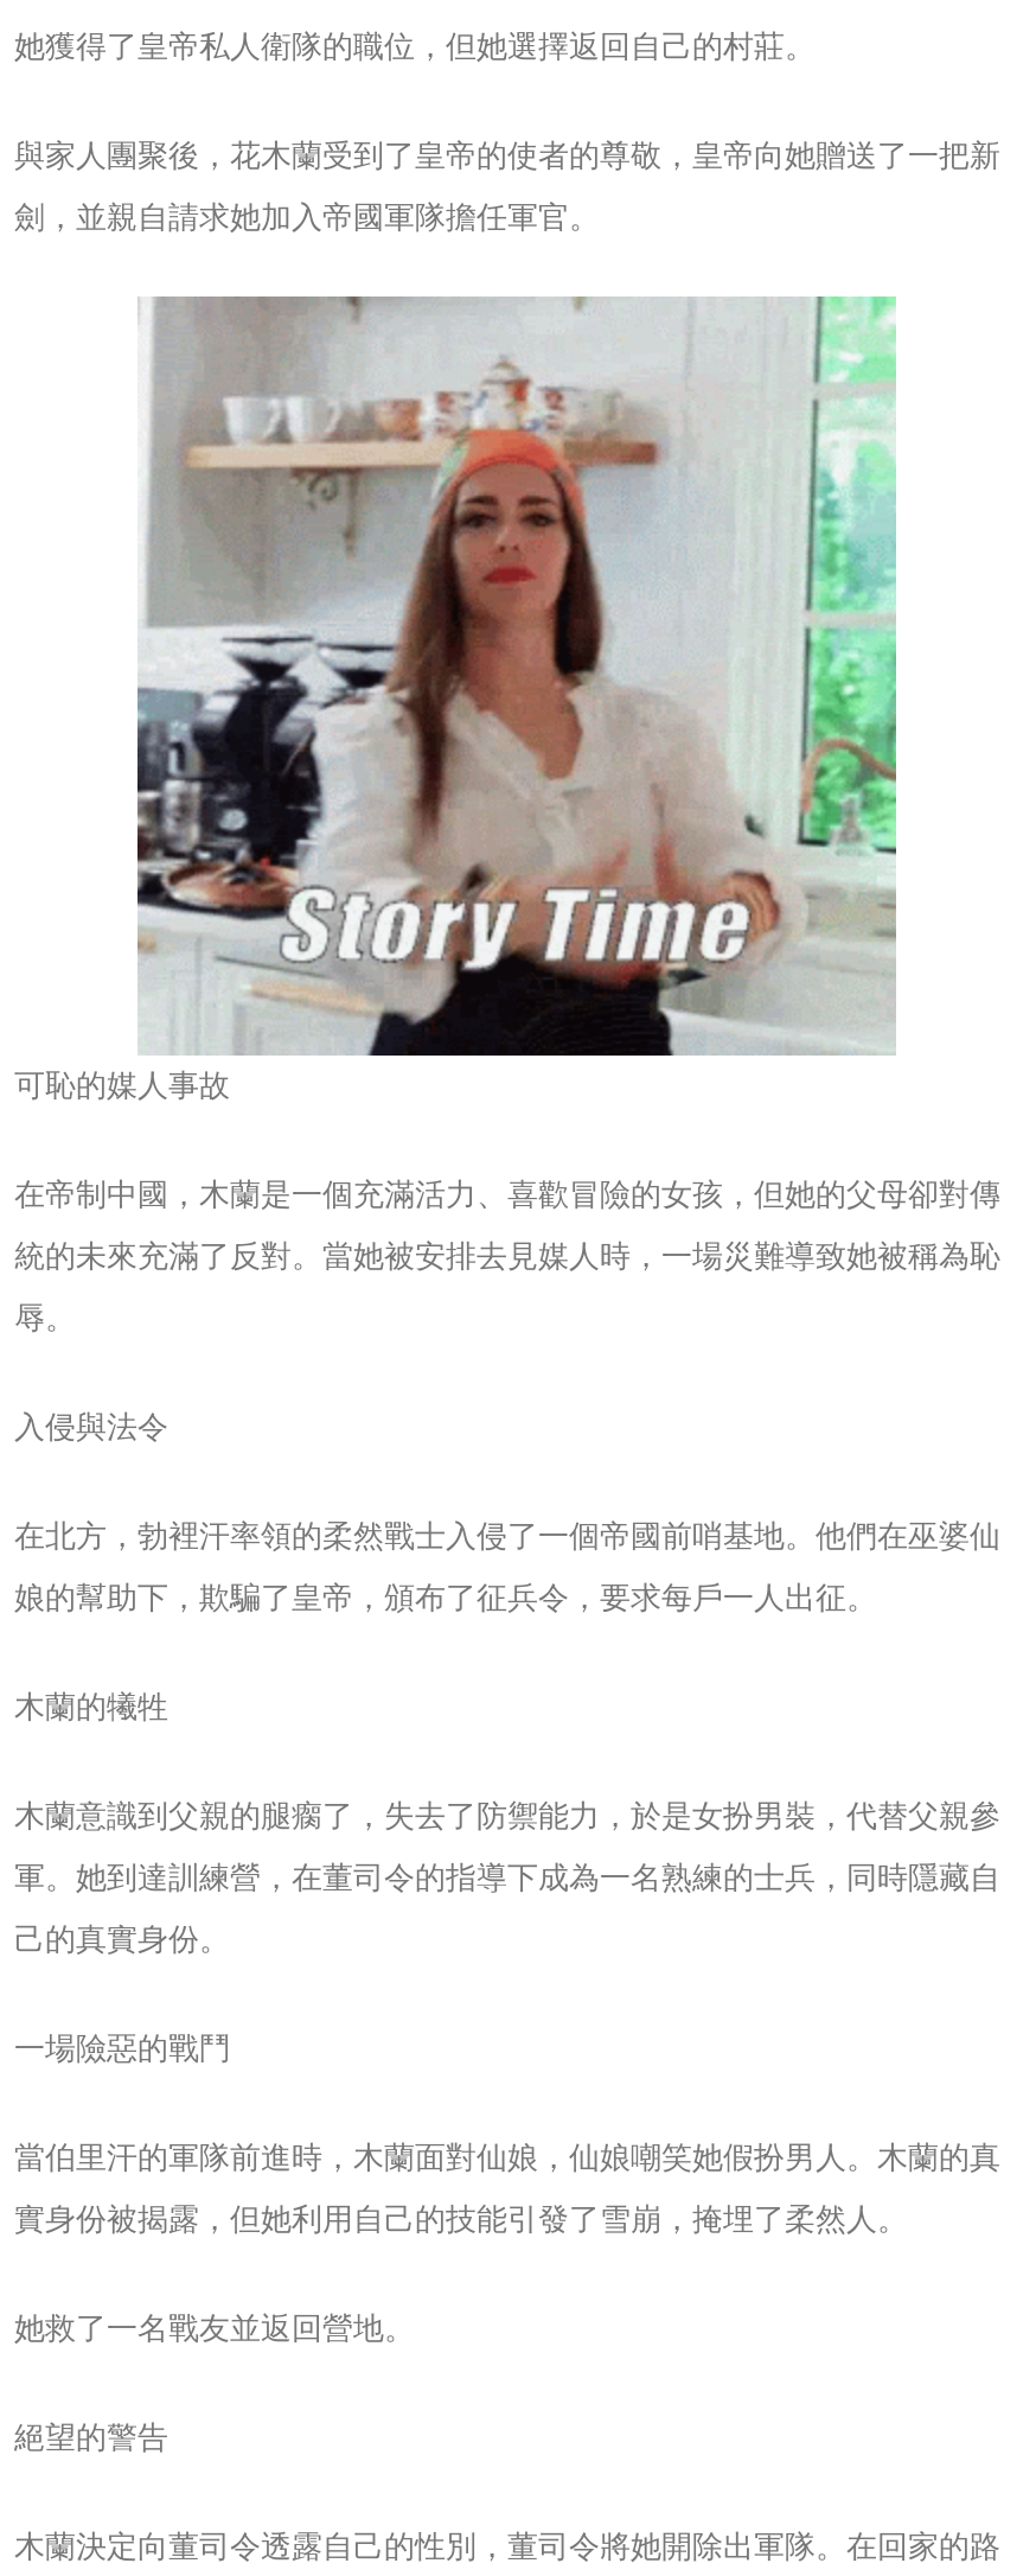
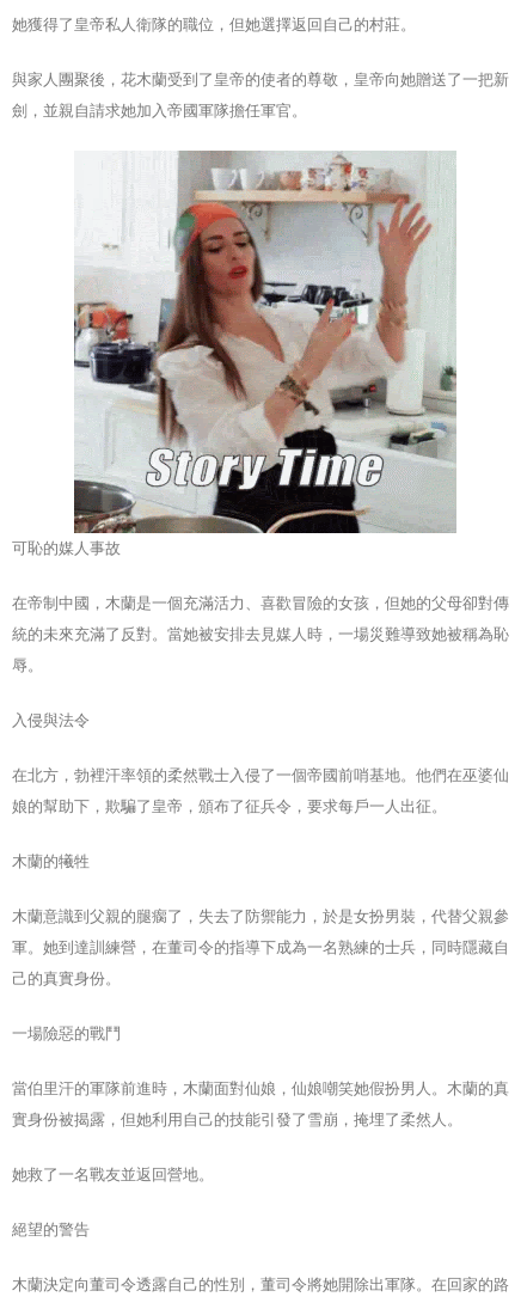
[135,297,896,1058] [image] -> [73,152,456,534] [image]

